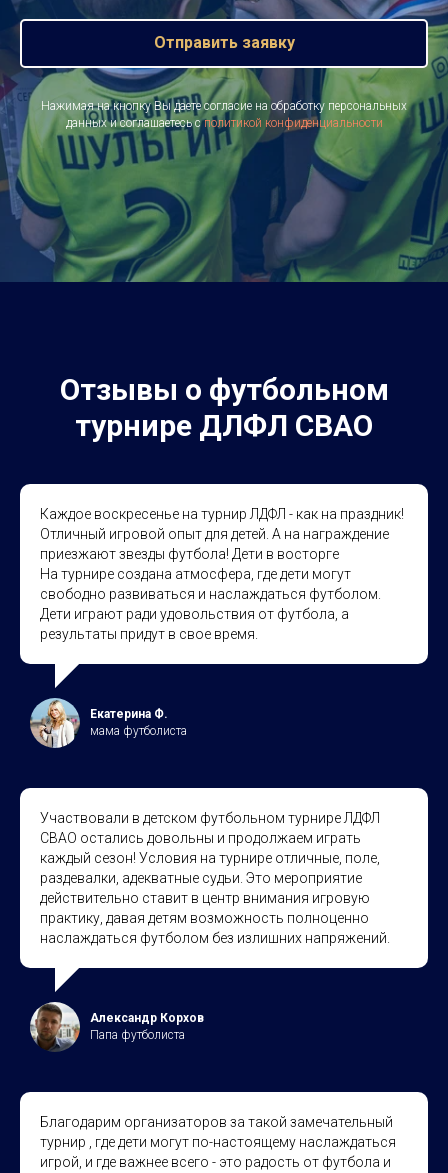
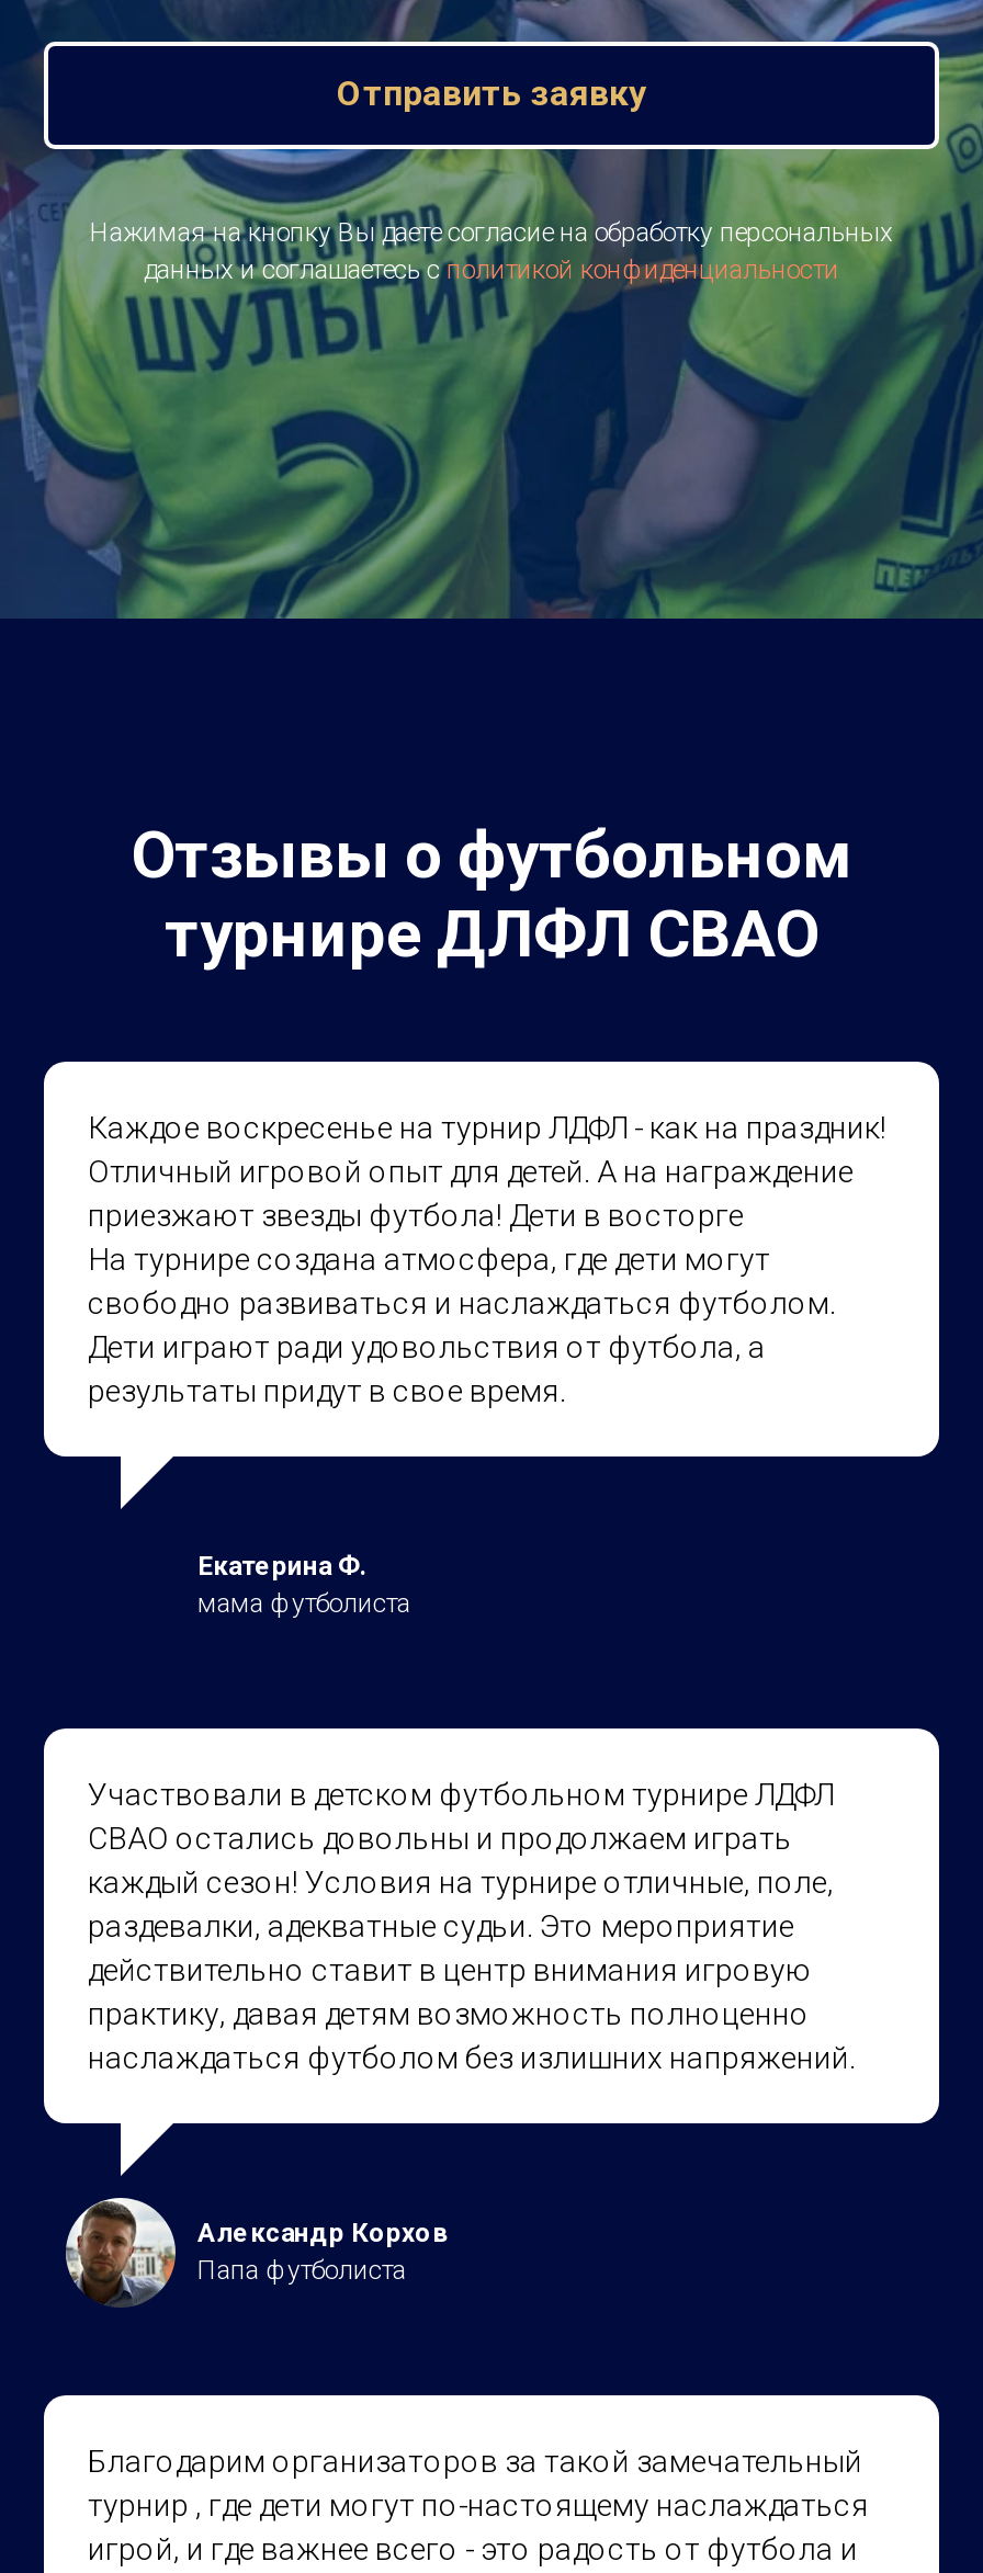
[29,697,81,749] [image] -> none

